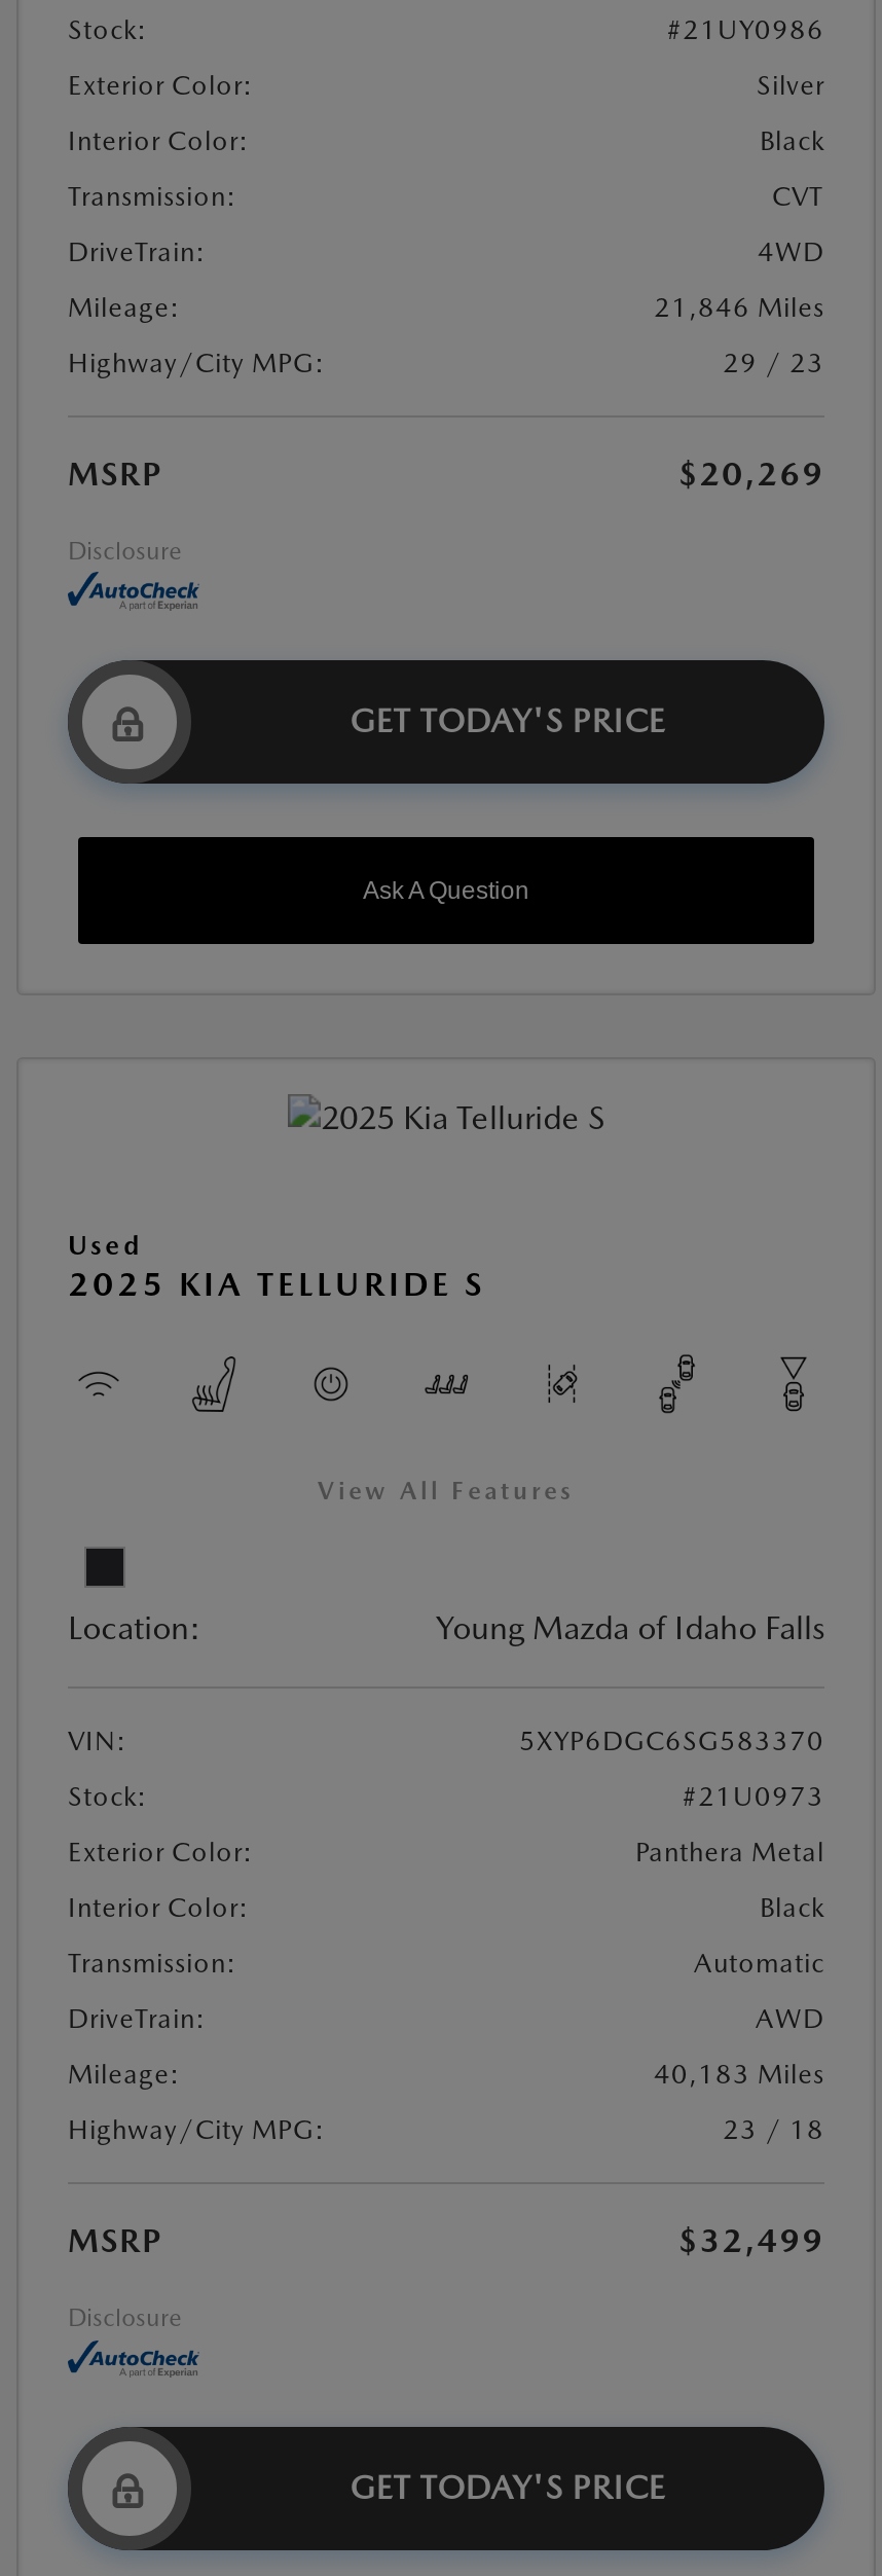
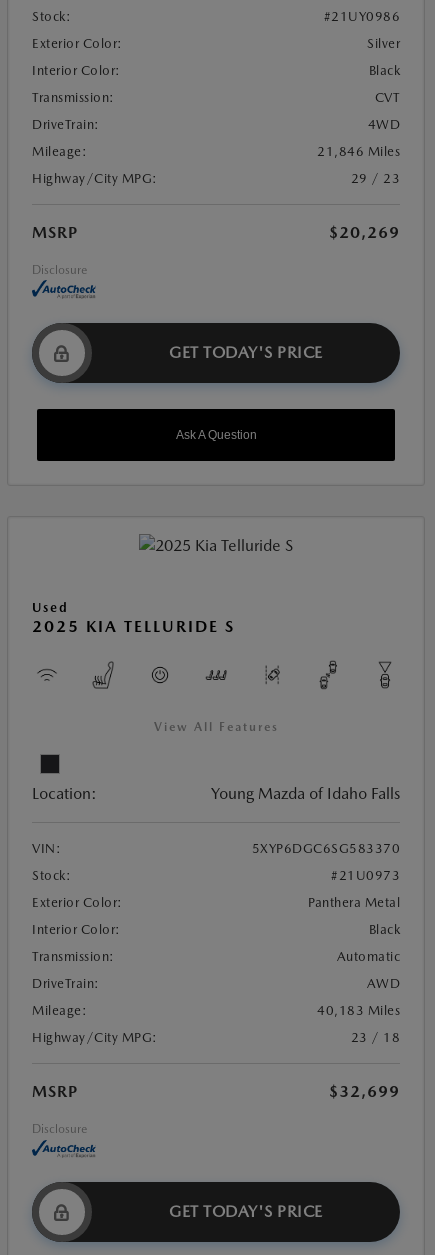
[678,2221,824,2260] $32,499 -> [329,1082,400,1101] $32,699

